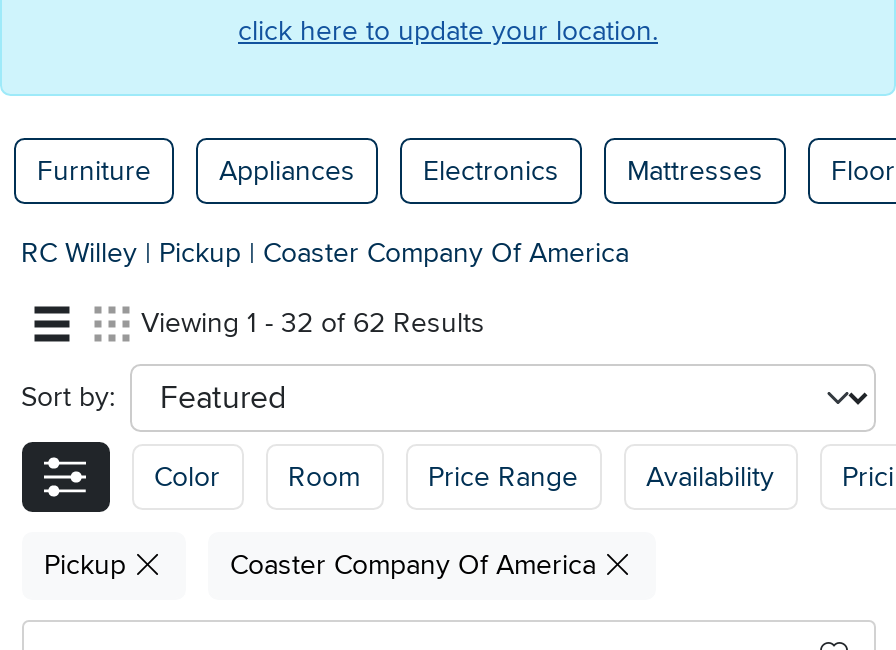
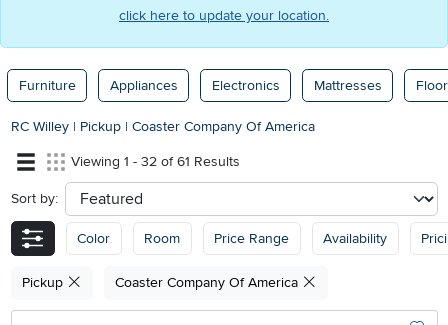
[141,306,485,340] Viewing 1 - 32 of 62 Results -> [70,153,239,170] Viewing 1 - 32 of 61 Results

